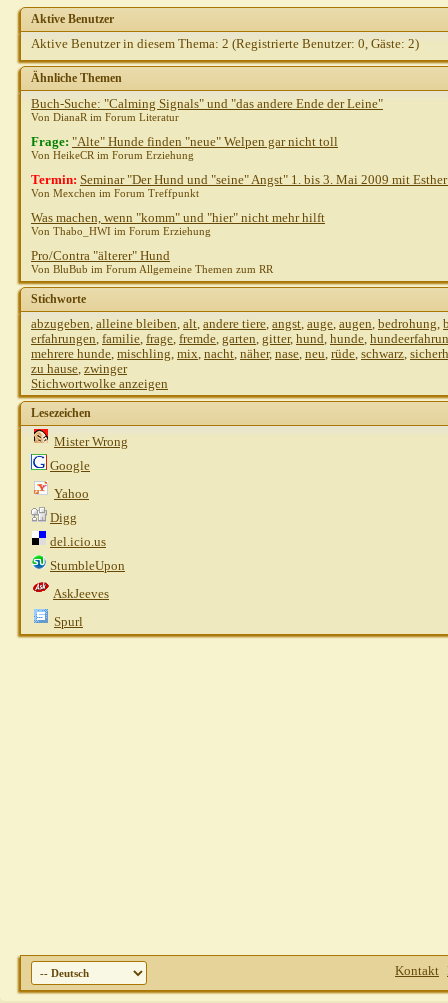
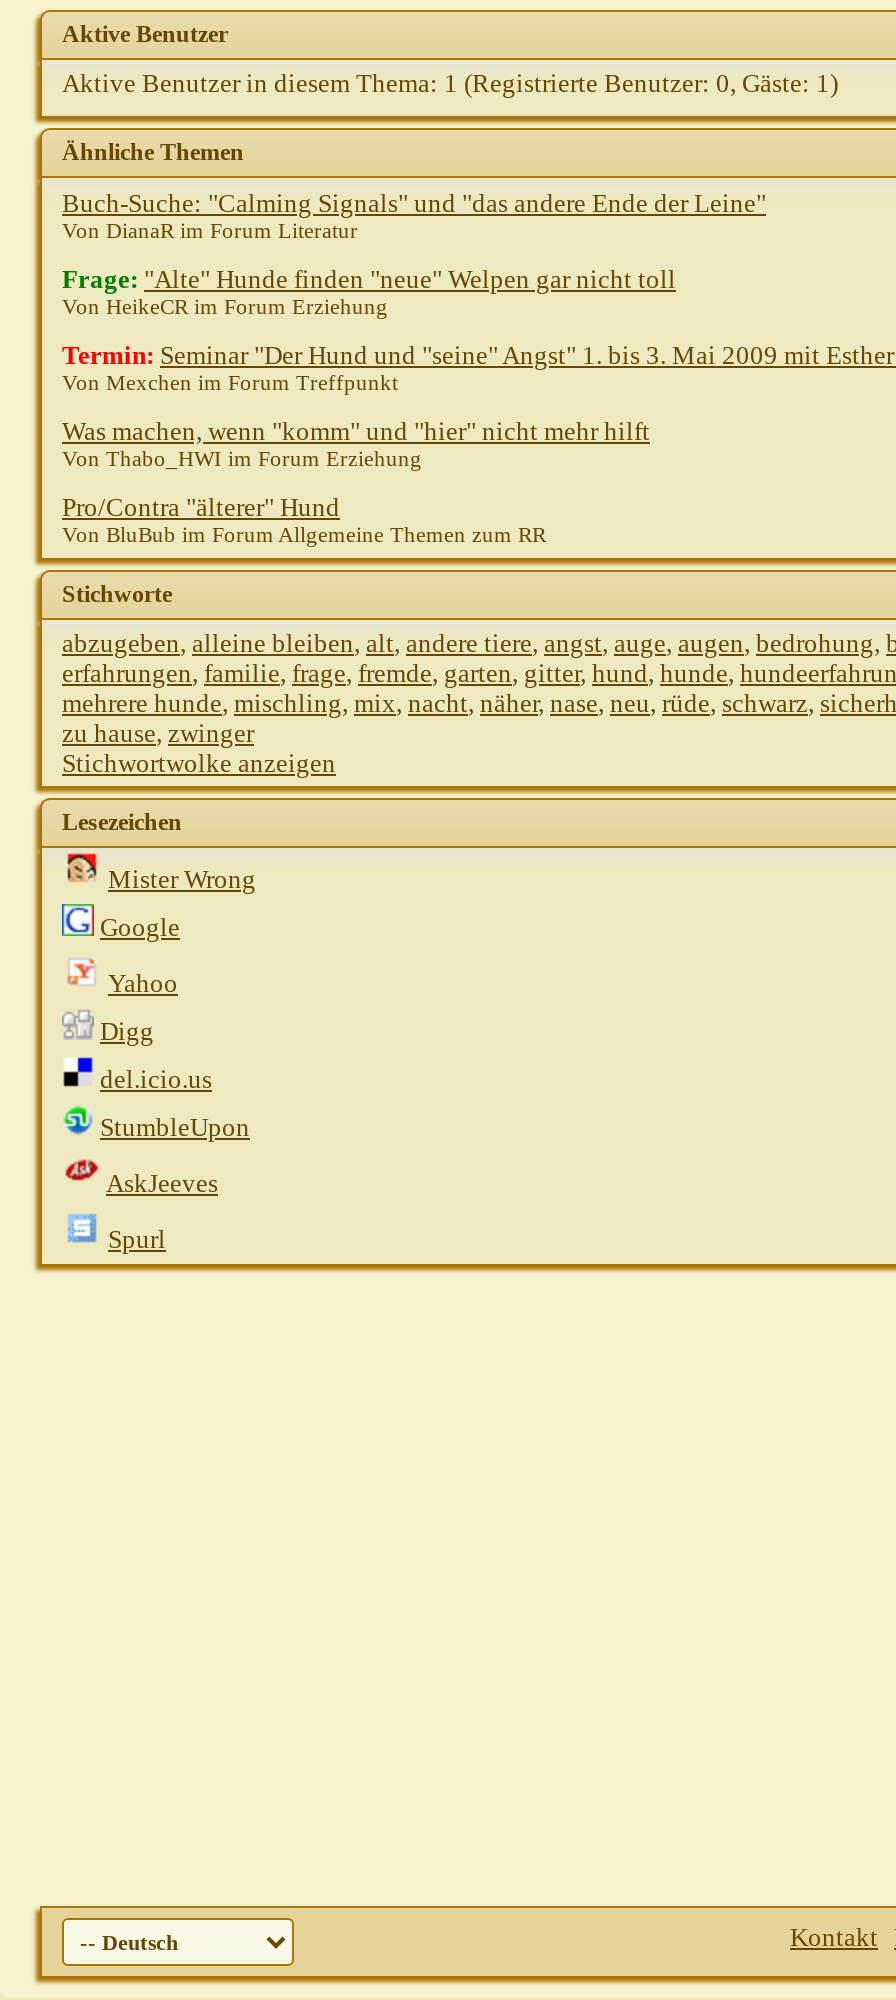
[31,36,419,51] Aktive Benutzer in diesem Thema: 2 (Registrierte Benutzer: 0, Gäste: 2) -> [62,69,838,99] Aktive Benutzer in diesem Thema: 1 (Registrierte Benutzer: 0, Gäste: 1)

